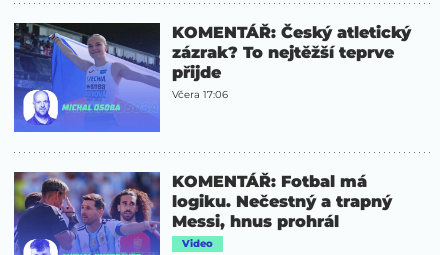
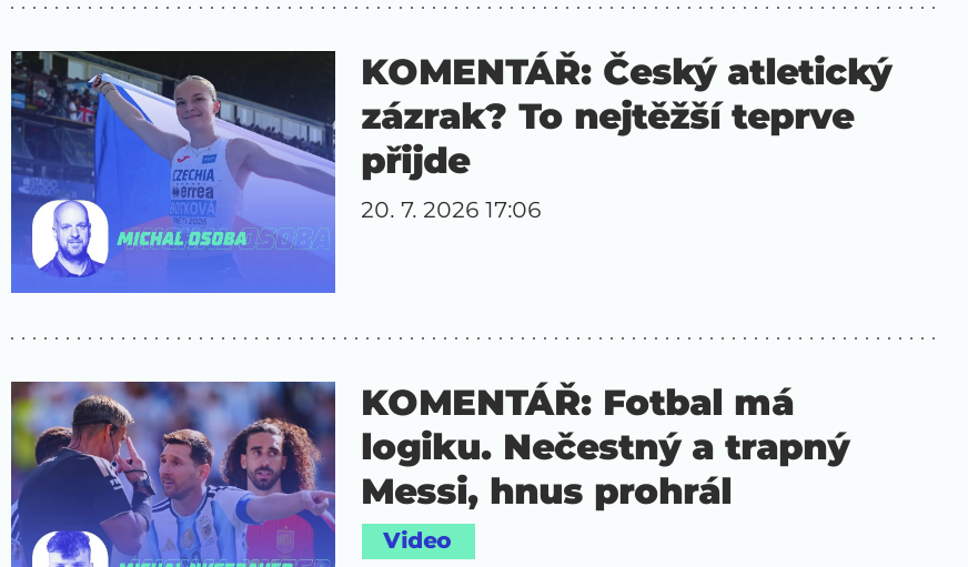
[172,88,228,101] Včera 17:06 -> [361,196,541,225] 20. 7. 2026 17:06

